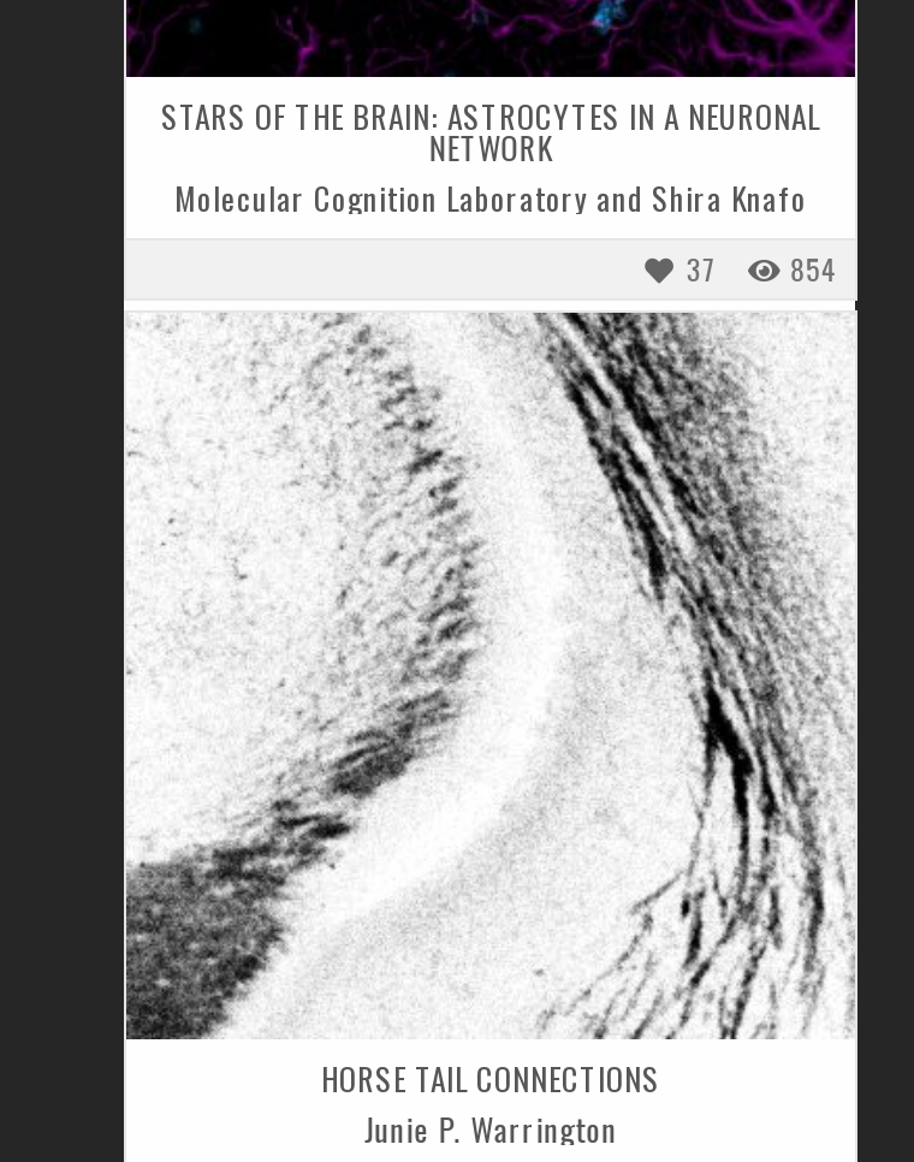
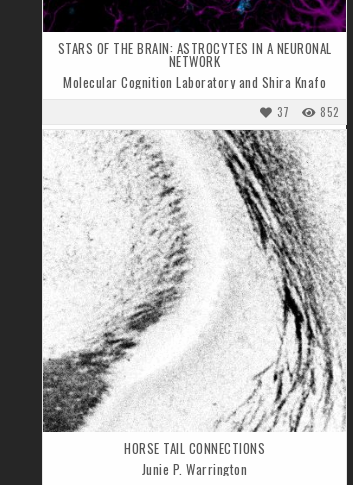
[686,247,840,288] 37 854 -> [277,103,340,120] 37 852

